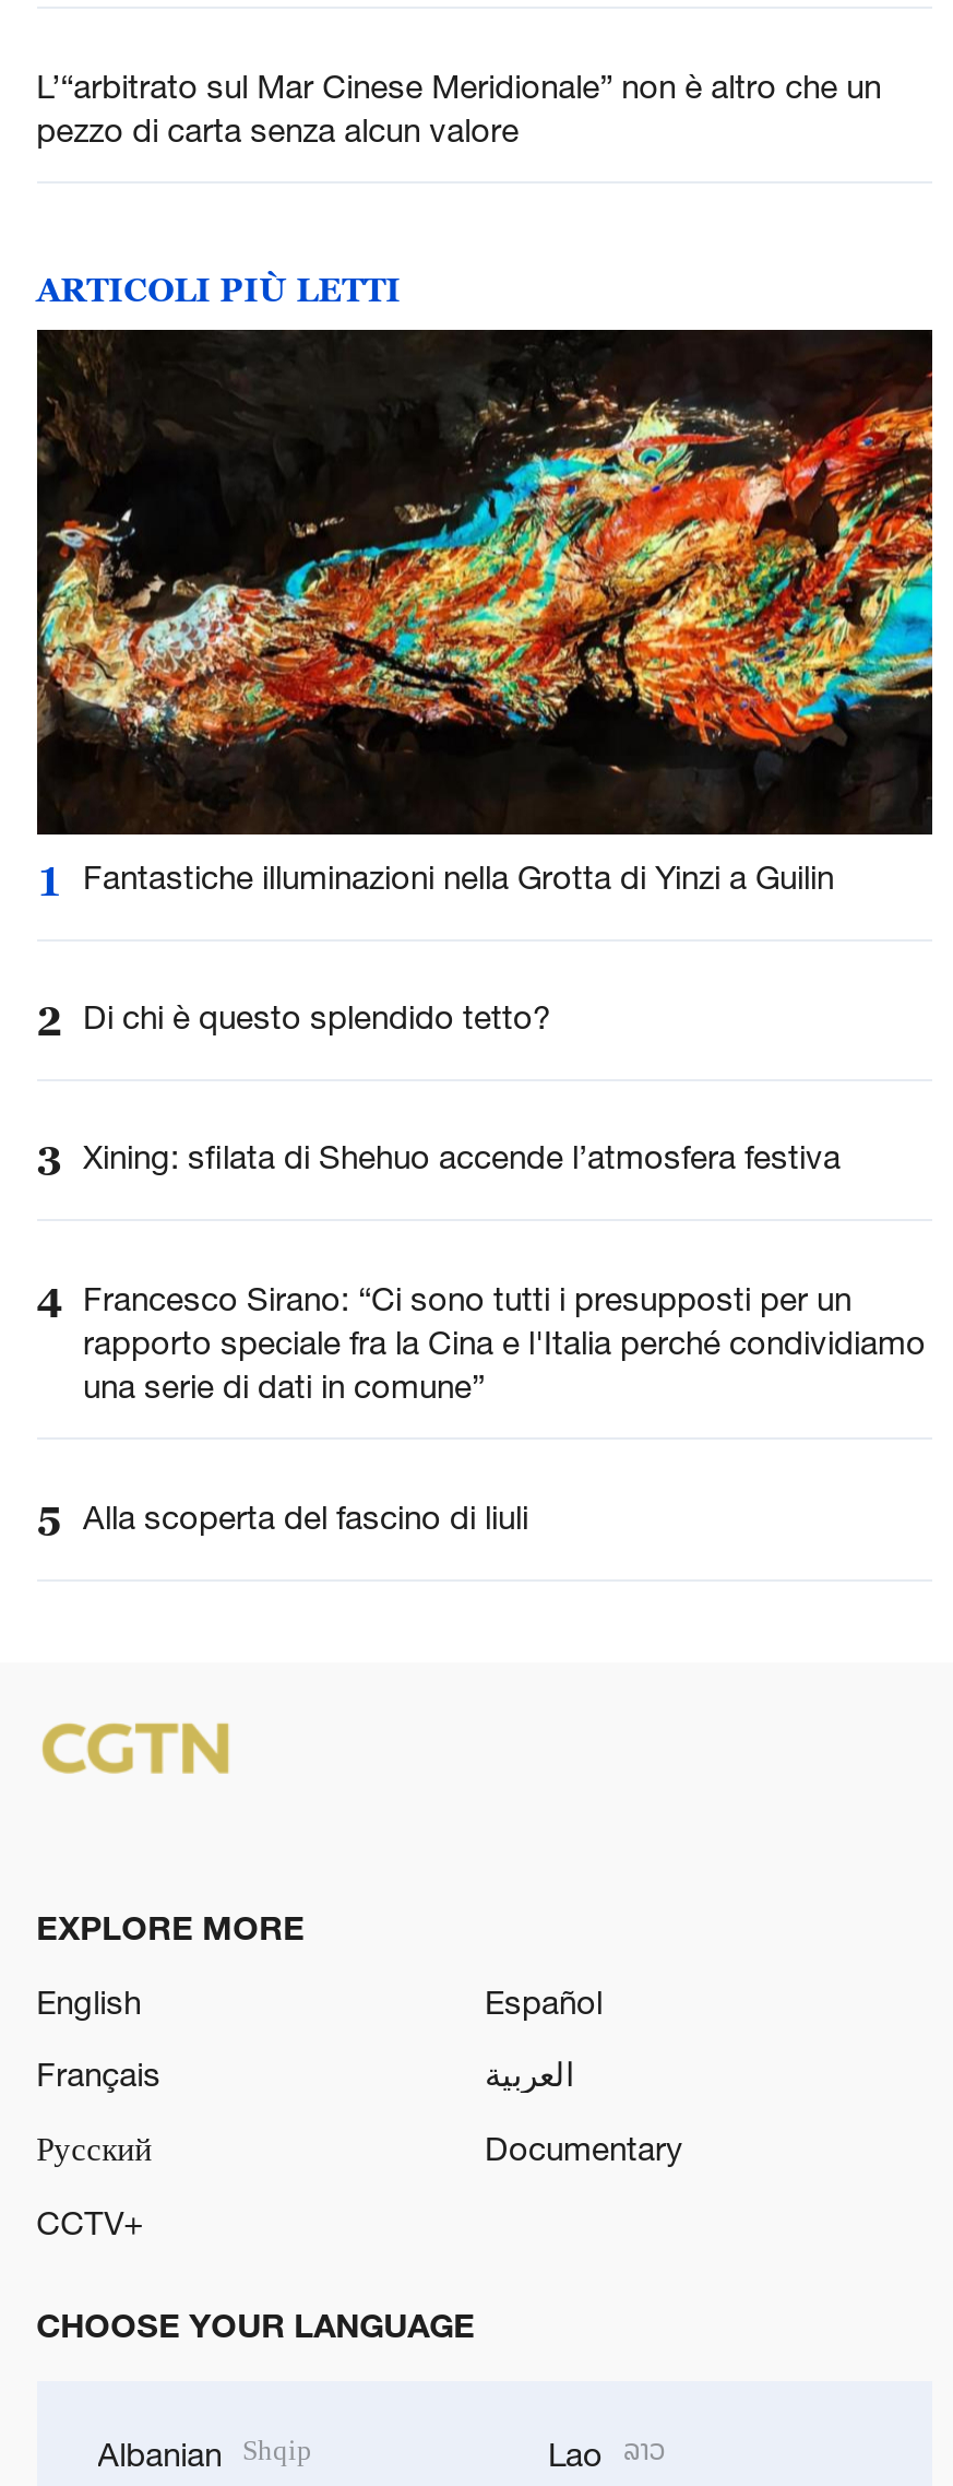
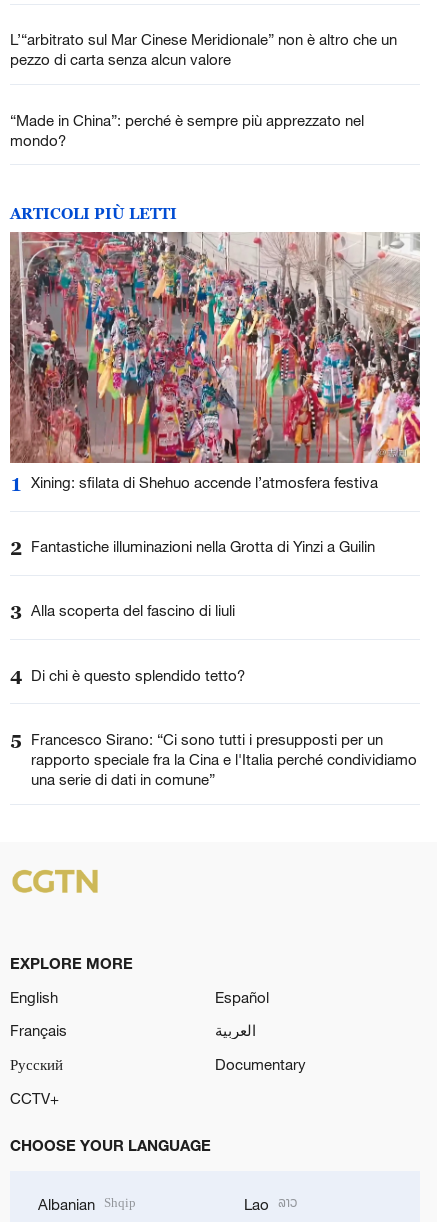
none -> [10,111,364,149] “Made in China”: perché è sempre più apprezzato nel | mondo?
[35,328,934,1324] [image] | 1 Fantastiche illuminazioni nella Grotta di Yinzi a Guilin | 2 Di chi è questo splendido tetto? | 3 Xining: sfilata di Shehuo accende l’atmosfera festiva | 4 Francesco Sirano: “Ci sono tutti i presupposti per un -> [9,231,421,752] [image] | 1 Xining: sfilata di Shehuo accende l’atmosfera festiva | 2 Fantastiche illuminazioni nella Grotta di Yinzi a Guilin | 3 Alla scoperta del fascino di liuli | 4 Di chi è questo splendido tetto? | 5 Francesco Sirano: “Ci sono tutti i presupposti per un
moved [83,1320,926,1403] -> [31,750,417,788]: rapporto speciale fra la Cina e l'Italia perché condividiamo | una serie di dati in comune”
[36,1493,528,1543] 5 Alla scoperta del fascino di liuli -> none

